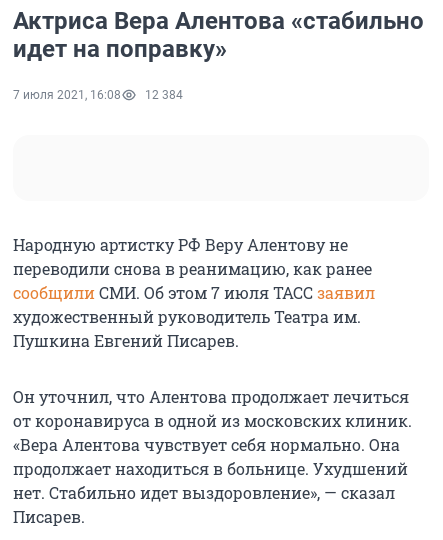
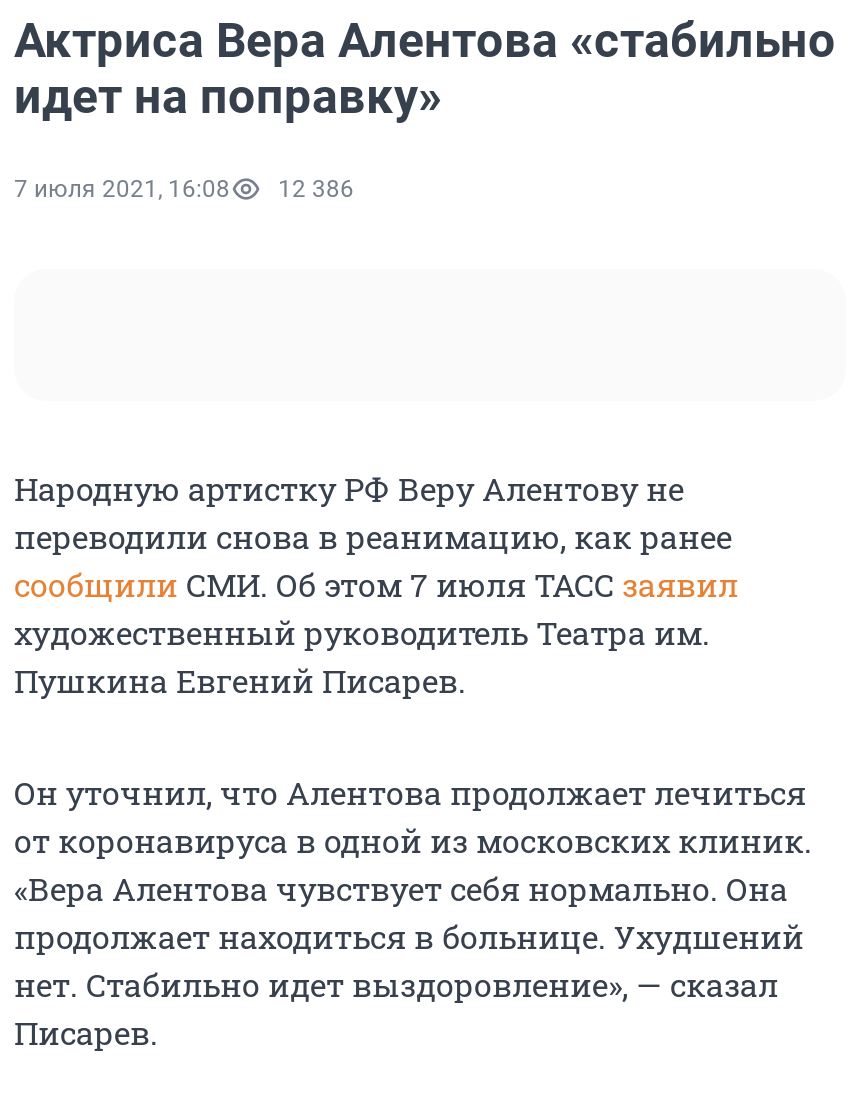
[13,88,183,102] 7 июля 2021, 16:08 12 384 -> [14,175,354,203] 7 июля 2021, 16:08 12 386

